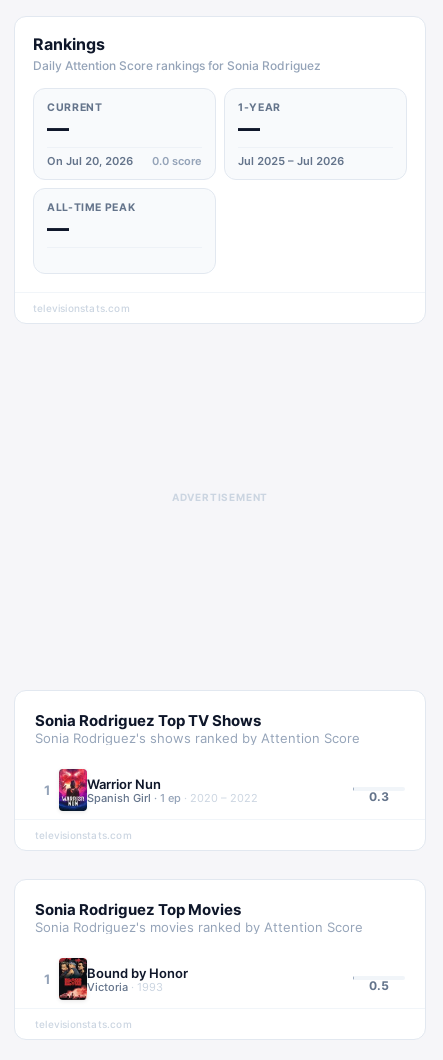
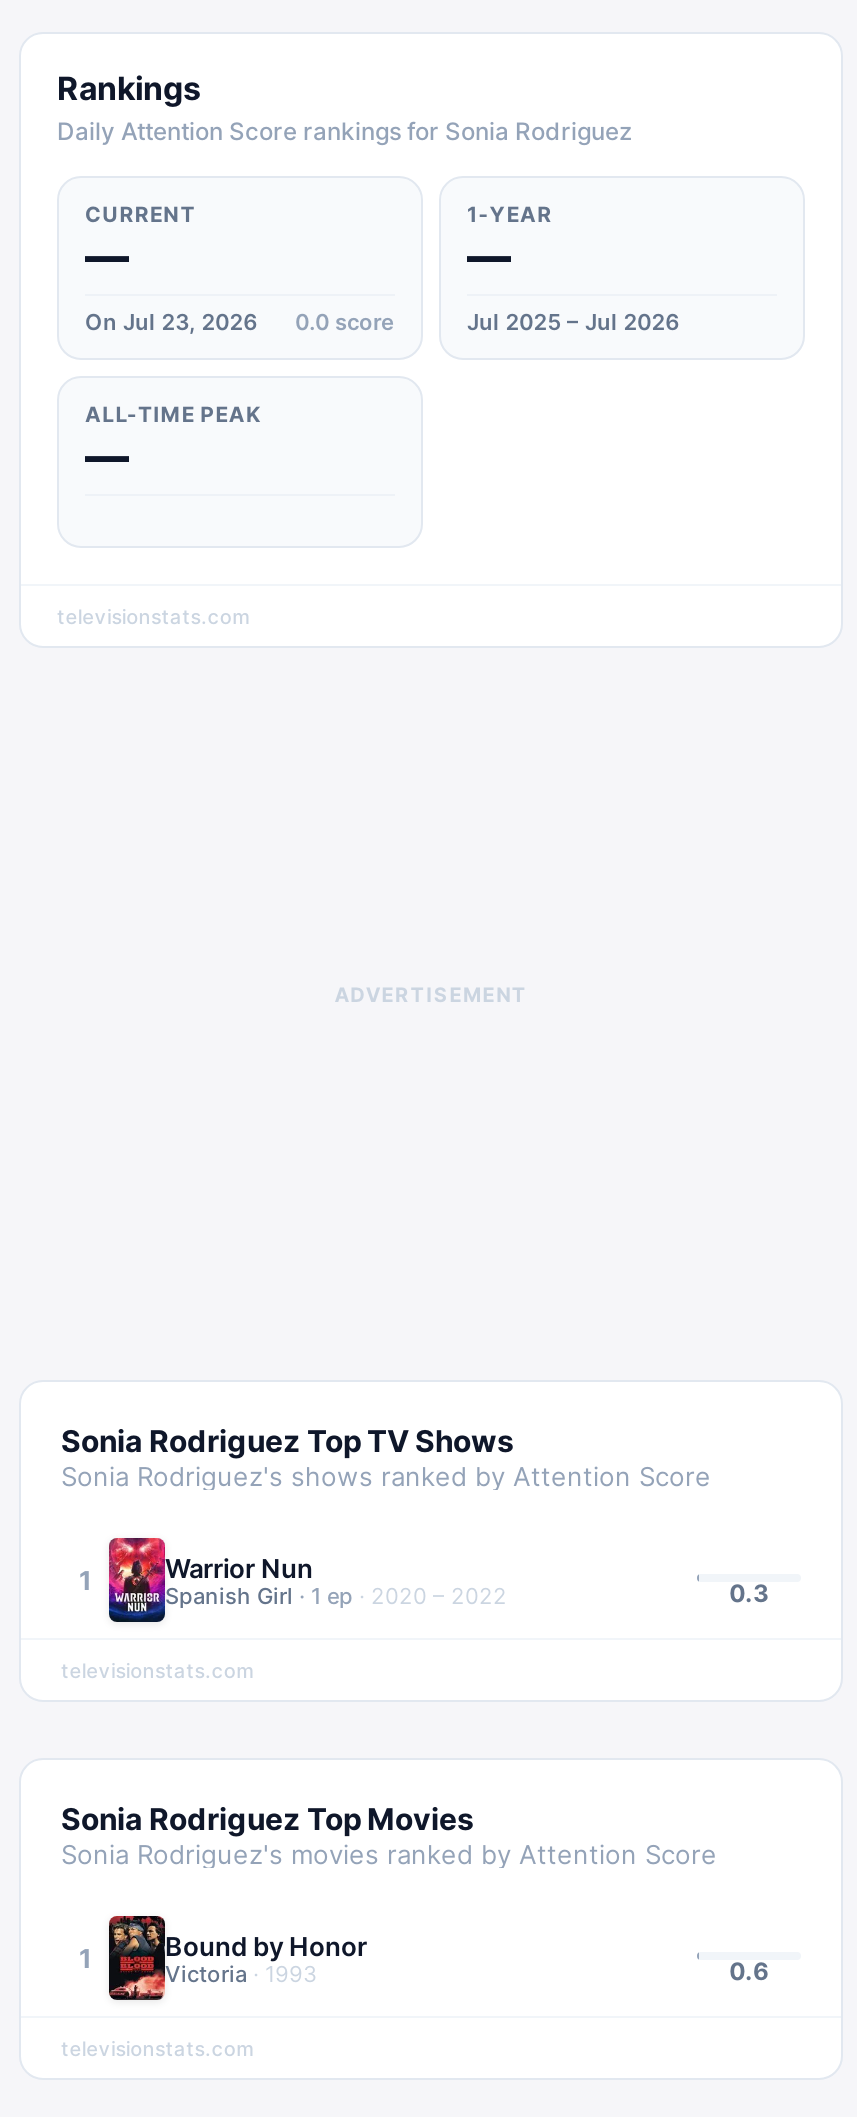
[47,154,202,168] On Jul 20, 2026 0.0 score -> [85,308,395,336] On Jul 23, 2026 0.0 score
[369,978,389,993] 0.5 -> [729,1956,769,1986] 0.6

